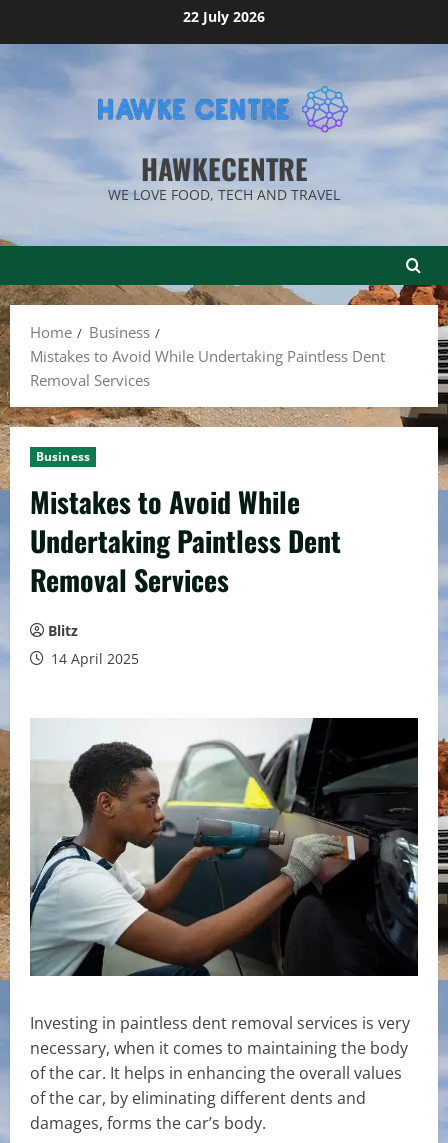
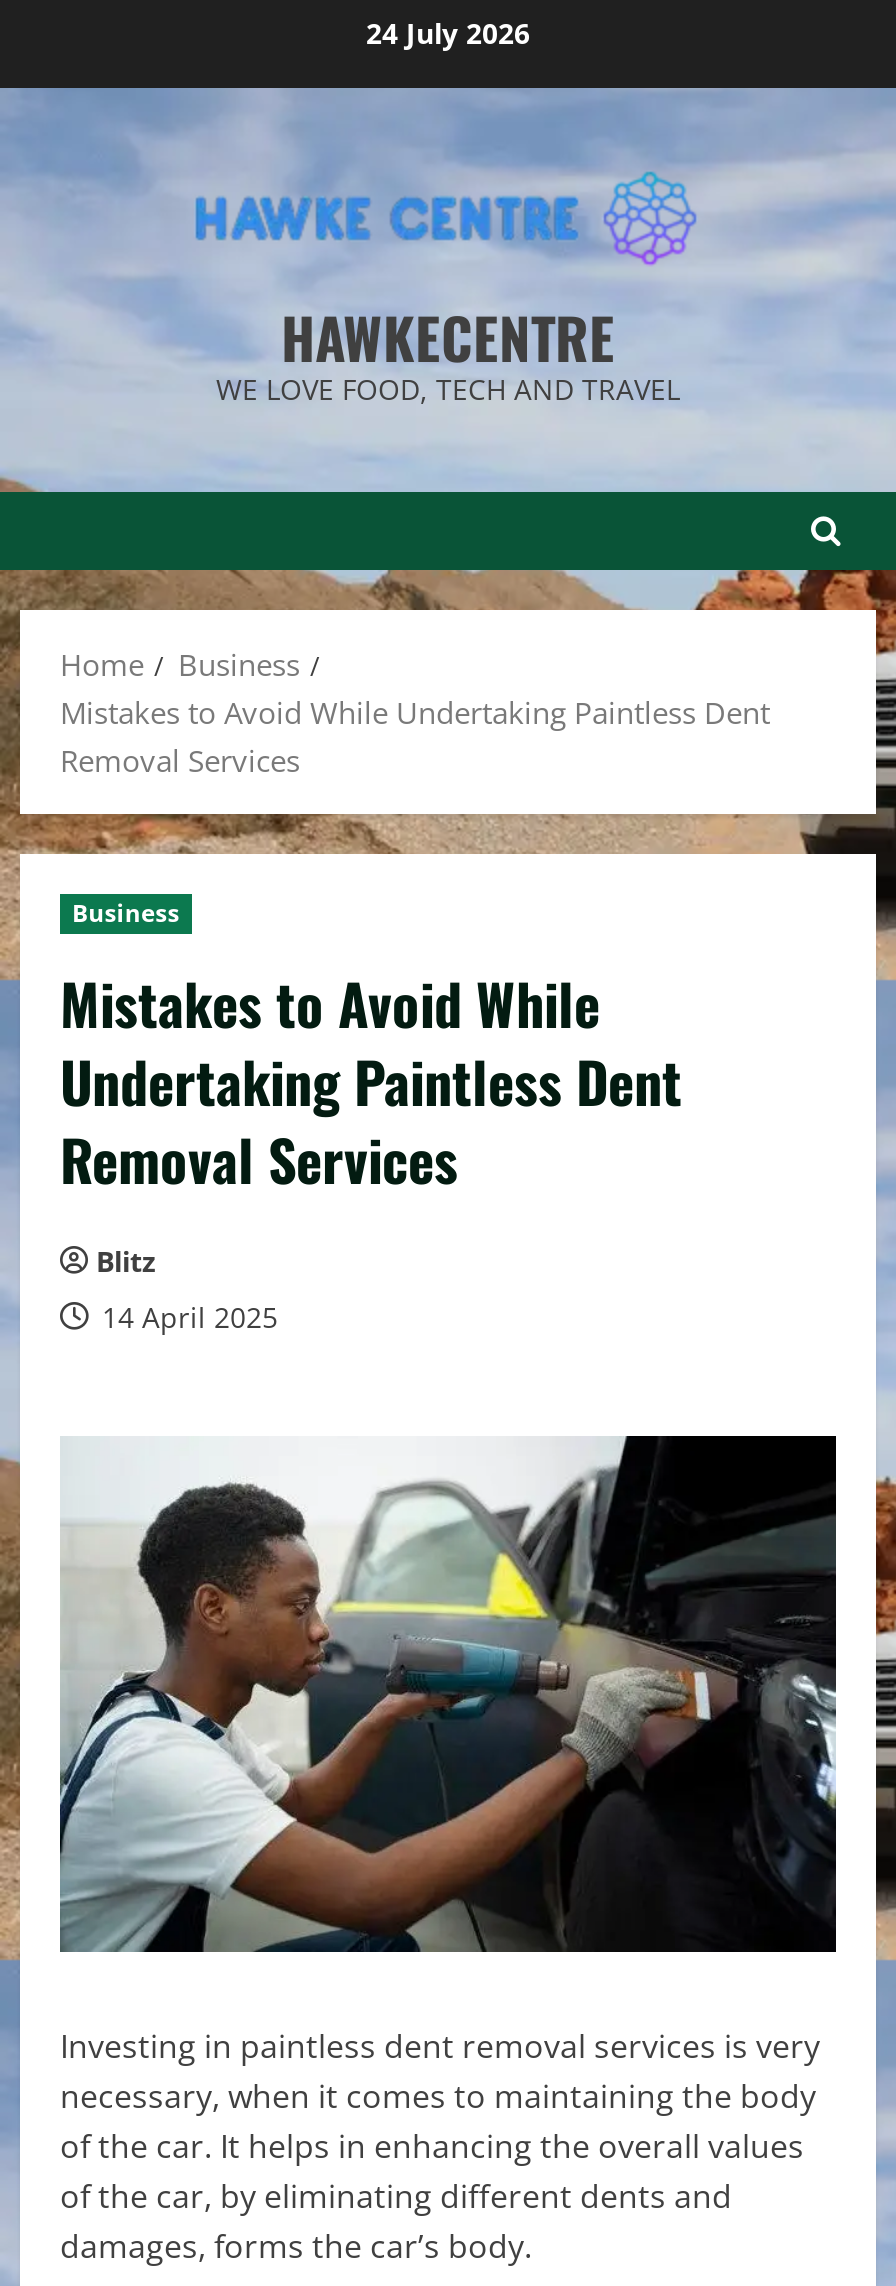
[183,7,265,26] 22 July 2026 -> [366,14,530,52] 24 July 2026

